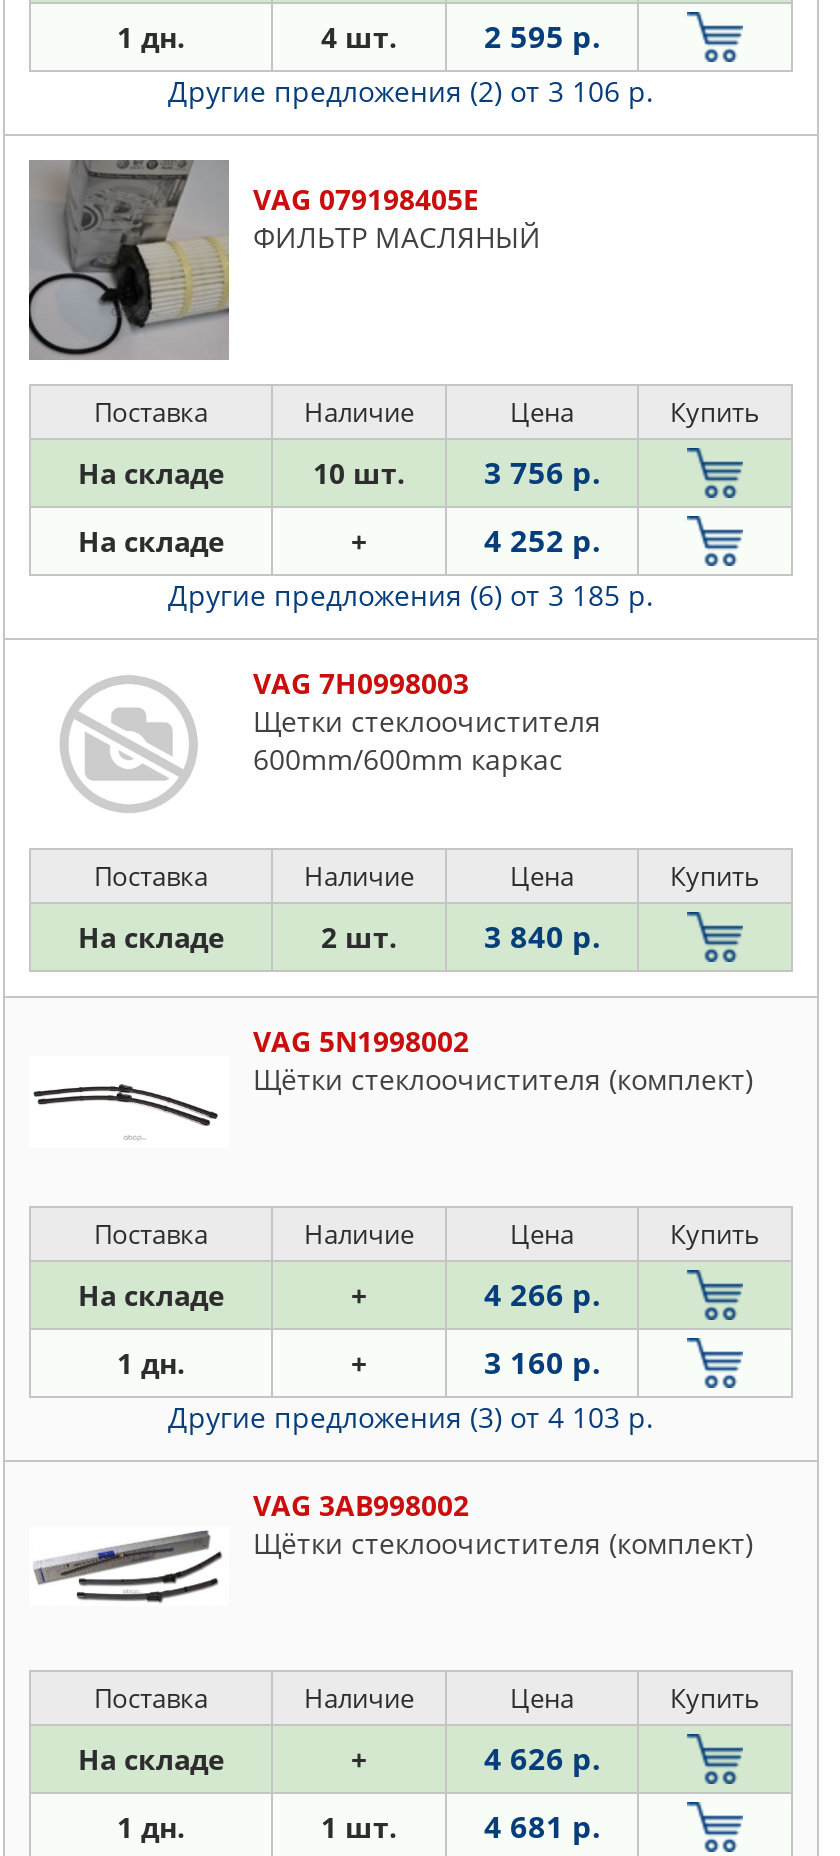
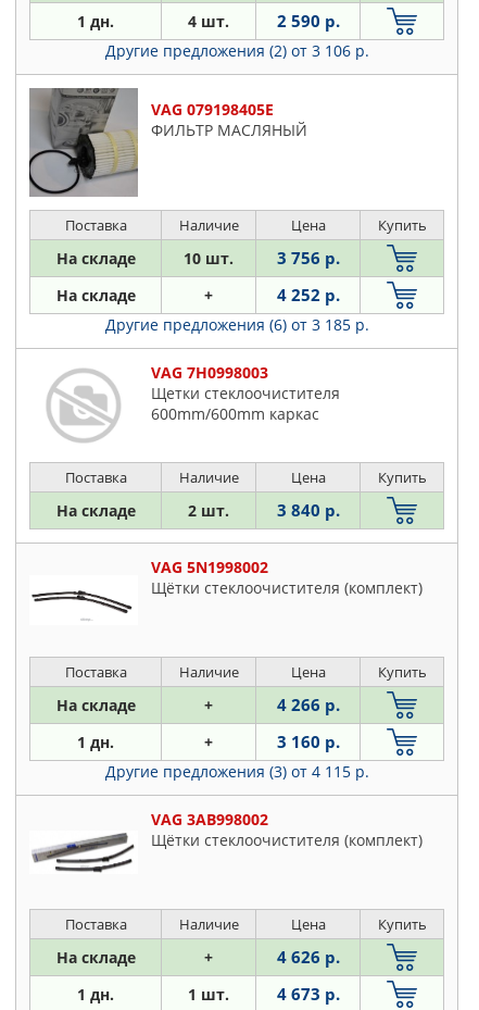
[484,15,600,55] 2 595 р. -> [276,9,339,31] 2 590 р.
[168,1397,654,1435] Другие предложения (3) от 4 103 р. -> [105,761,369,781] Другие предложения (3) от 4 115 р.
[484,1805,600,1845] 4 681 р. -> [276,982,339,1004] 4 673 р.

